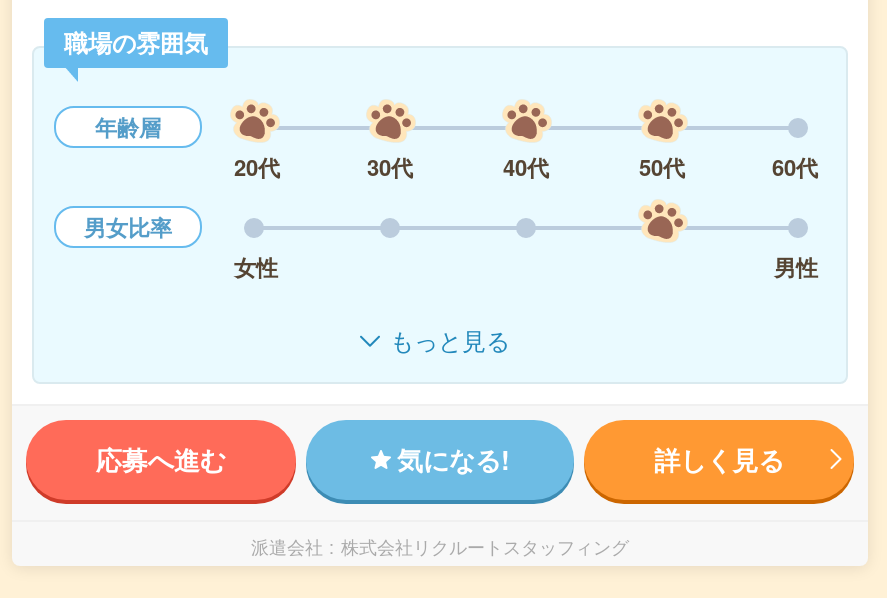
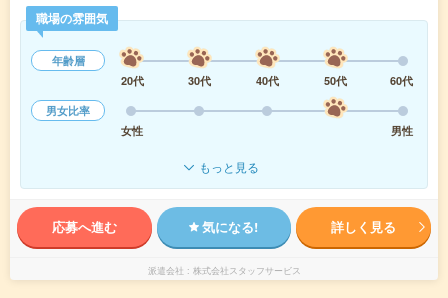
[341,534,629,560] 株式会社リクルートスタッフィング -> [192,264,300,277] 株式会社スタッフサービス

